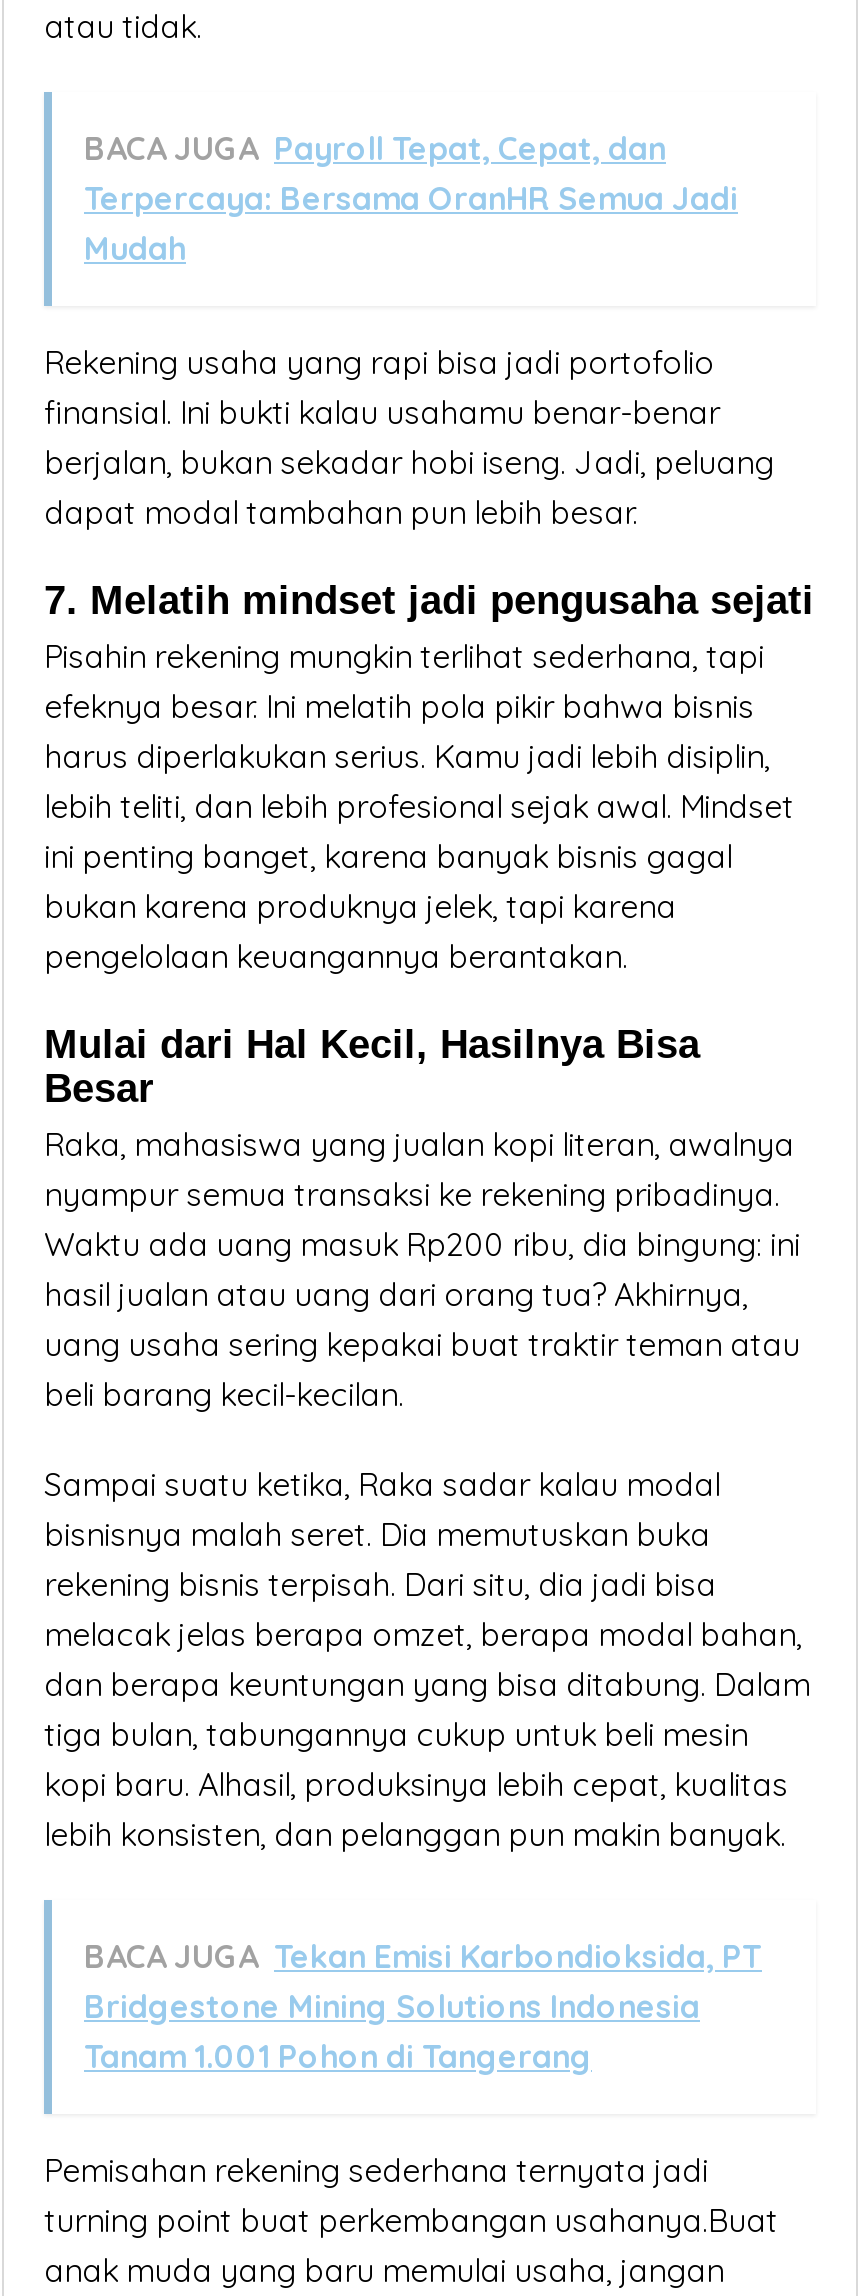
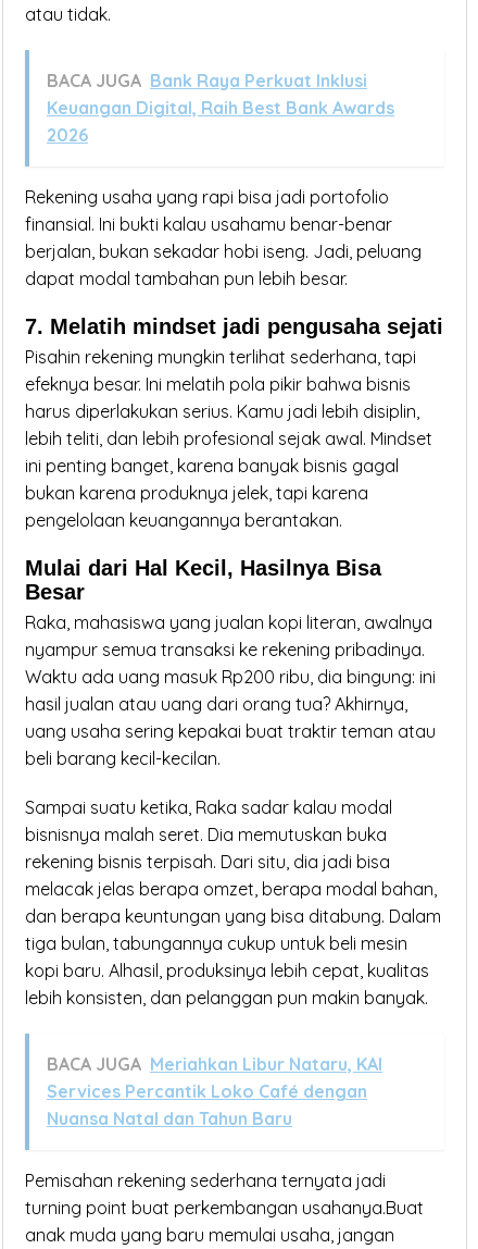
[84,129,738,269] BACA JUGA Payroll Tepat, Cepat, dan | Terpercaya: Bersama OranHR Semua Jadi | Mudah -> [47,70,394,146] BACA JUGA Bank Raya Perkuat Inklusi | Keuangan Digital, Raih Best Bank Awards | 2026
[84,1937,762,2077] BACA JUGA Tekan Emisi Karbondioksida, PT | Bridgestone Mining Solutions Indonesia | Tanam 1.001 Pohon di Tangerang -> [47,1053,382,1130] BACA JUGA Meriahkan Libur Nataru, KAI | Services Percantik Loko Café dengan | Nuansa Natal dan Tahun Baru

